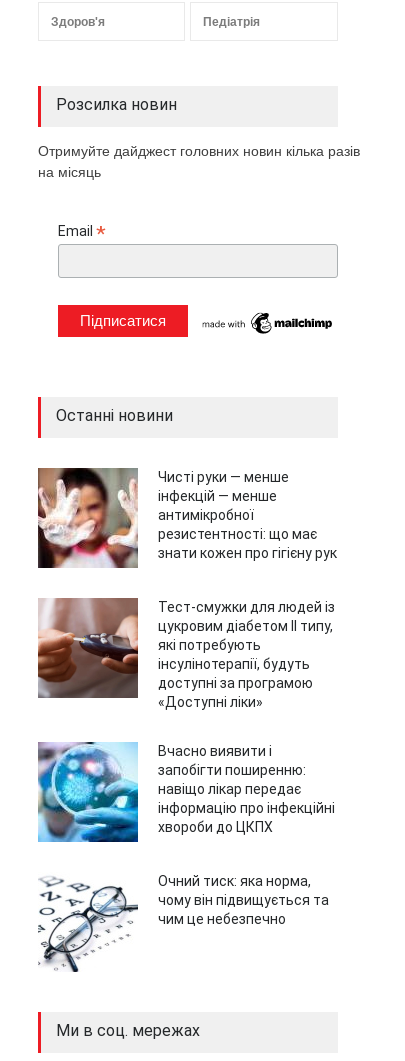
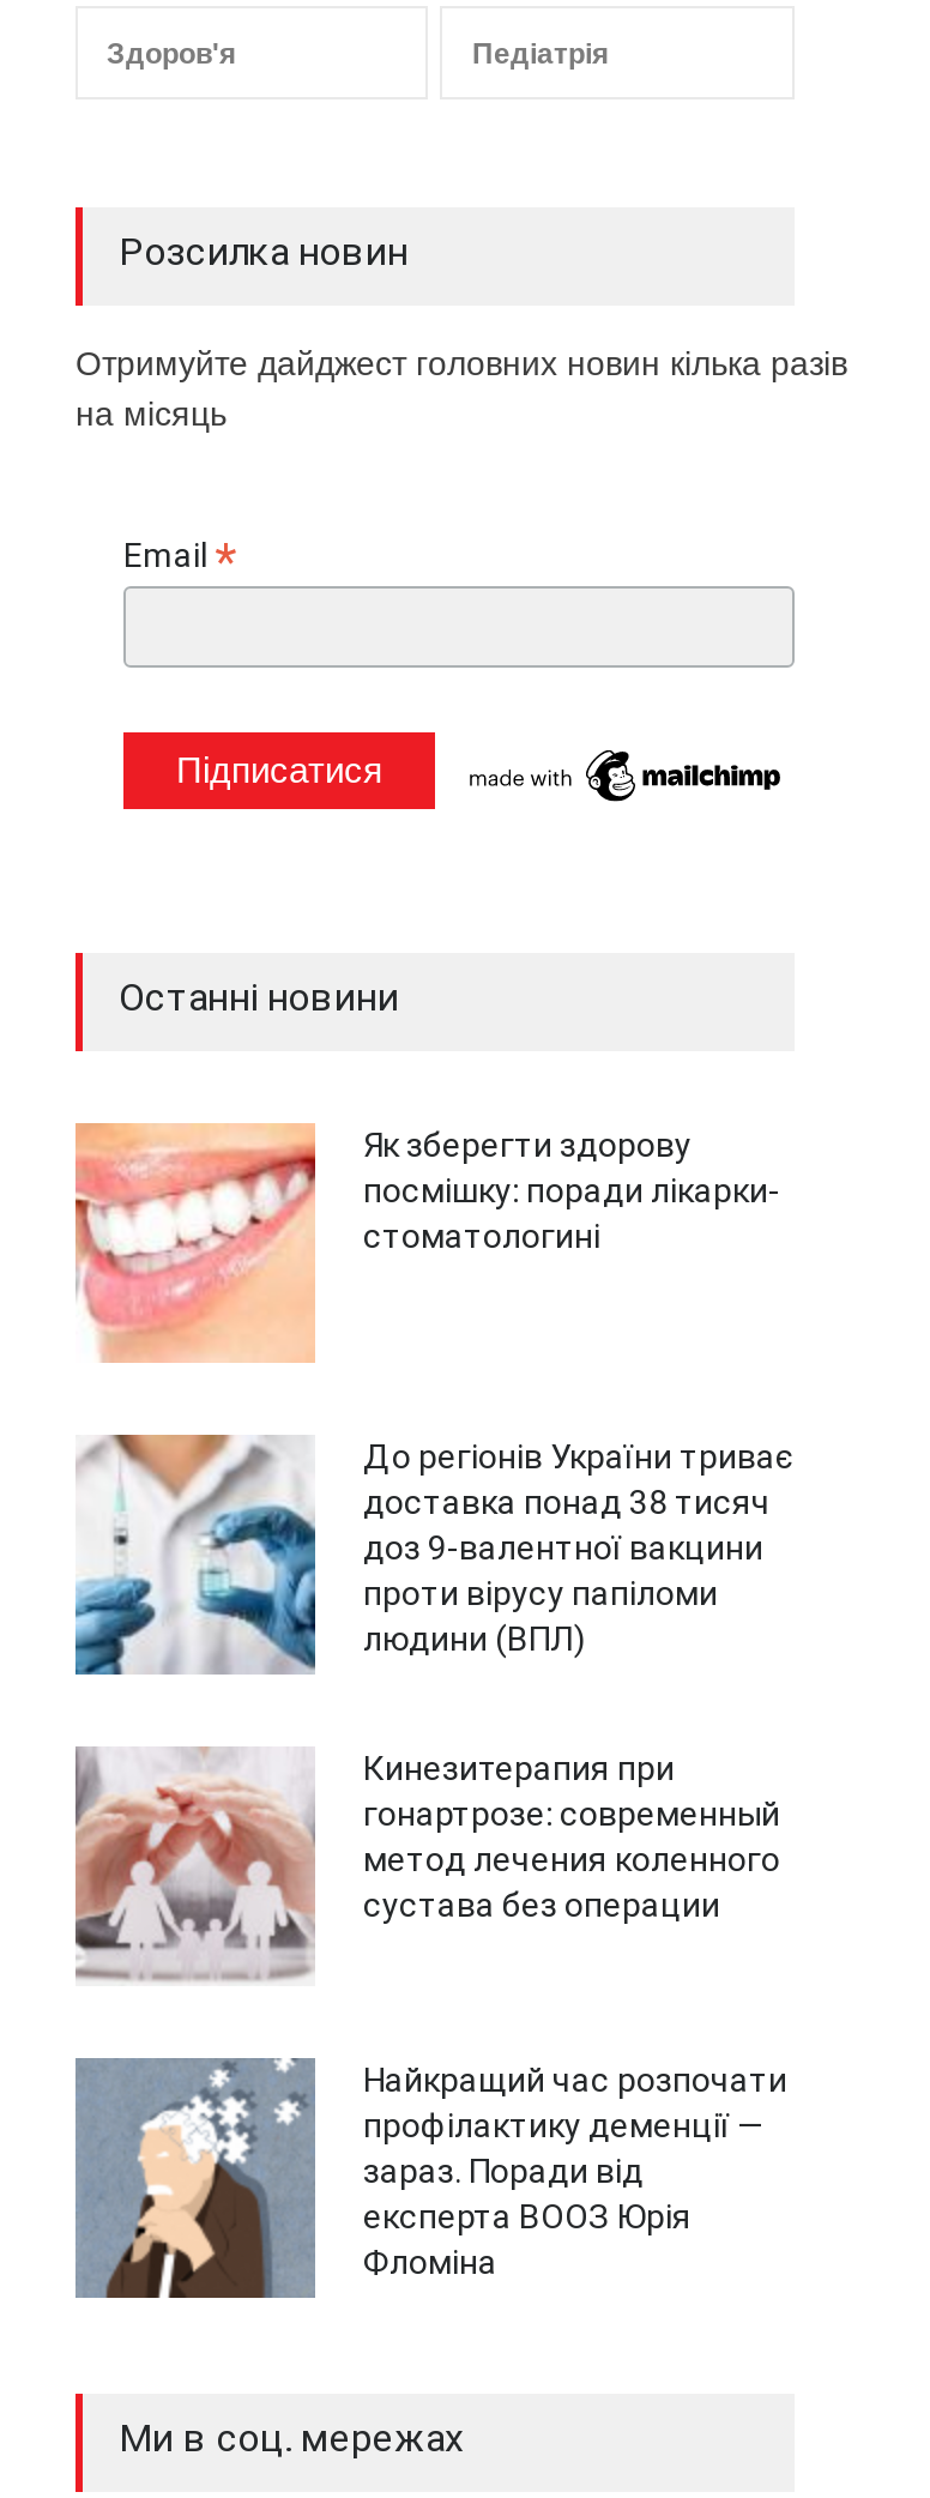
[37,467,337,569] [image] | Чисті руки — менше | інфекцій — менше | антимікробної | резистентності: що має | знати кожен про гігієну рук -> [73,1121,780,1363] [image] | Як зберегти здорову | посмішку: поради лікарки- | стоматологині
[37,597,335,710] [image] | Тест-смужки для людей із | цукровим діабетом ІІ типу, | які потребують | інсулінотерапії, будуть | доступні за програмою | «Доступні ліки» -> [73,1435,792,1675] [image] | До регіонів України триває | доставка понад 38 тисяч | доз 9-валентної вакцини | проти вірусу папіломи | людини (ВПЛ)
[38,741,335,843] [image] | Вчасно виявити і | запобігти поширенню: | навіщо лікар передає | інформацію про інфекційні | хвороби до ЦКПХ -> [76,1746,780,1986] [image] | Кинезитерапия при | гонартрозе: современный | метод лечения коленного | сустава без операции
[38,872,329,972] [image] | Очний тиск: яка норма, | чому він підвищується та | чим це небезпечно -> [73,2056,787,2300] [image] | Найкращий час розпочати | профілактику деменції — | зараз. Поради від | експерта ВООЗ Юрія | Фломіна

